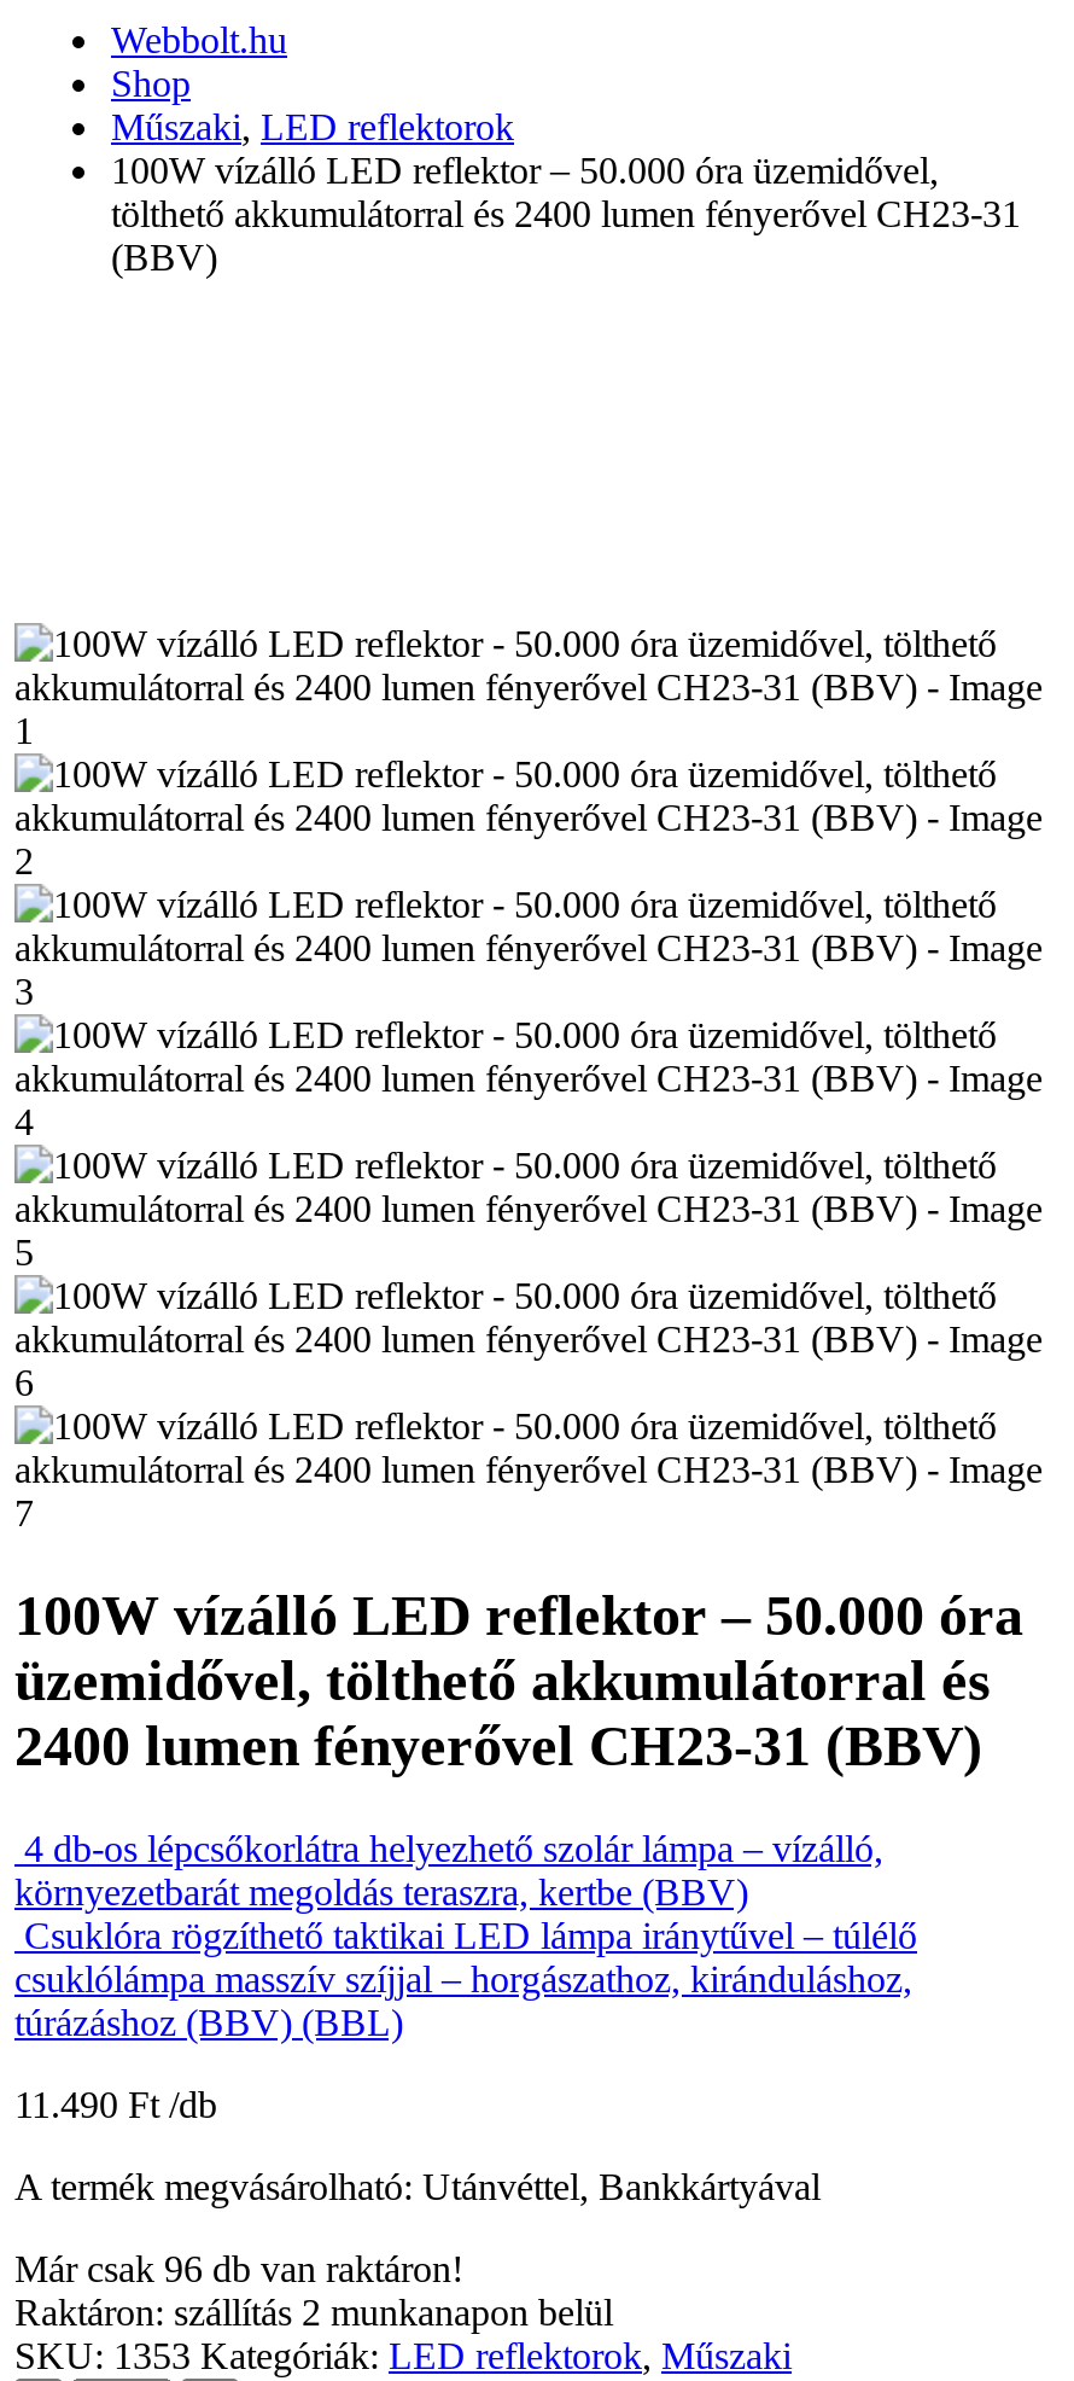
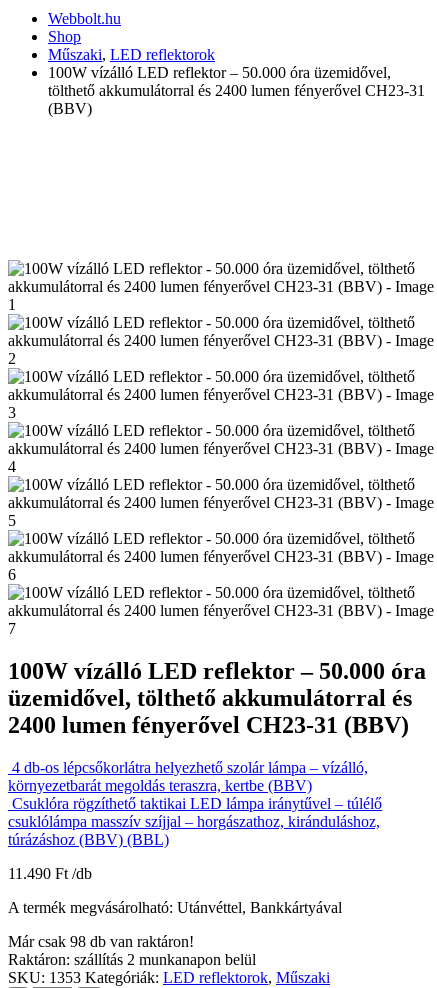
[14,2247,463,2288] Már csak 96 db van raktáron! -> [8,933,194,950] Már csak 98 db van raktáron!

